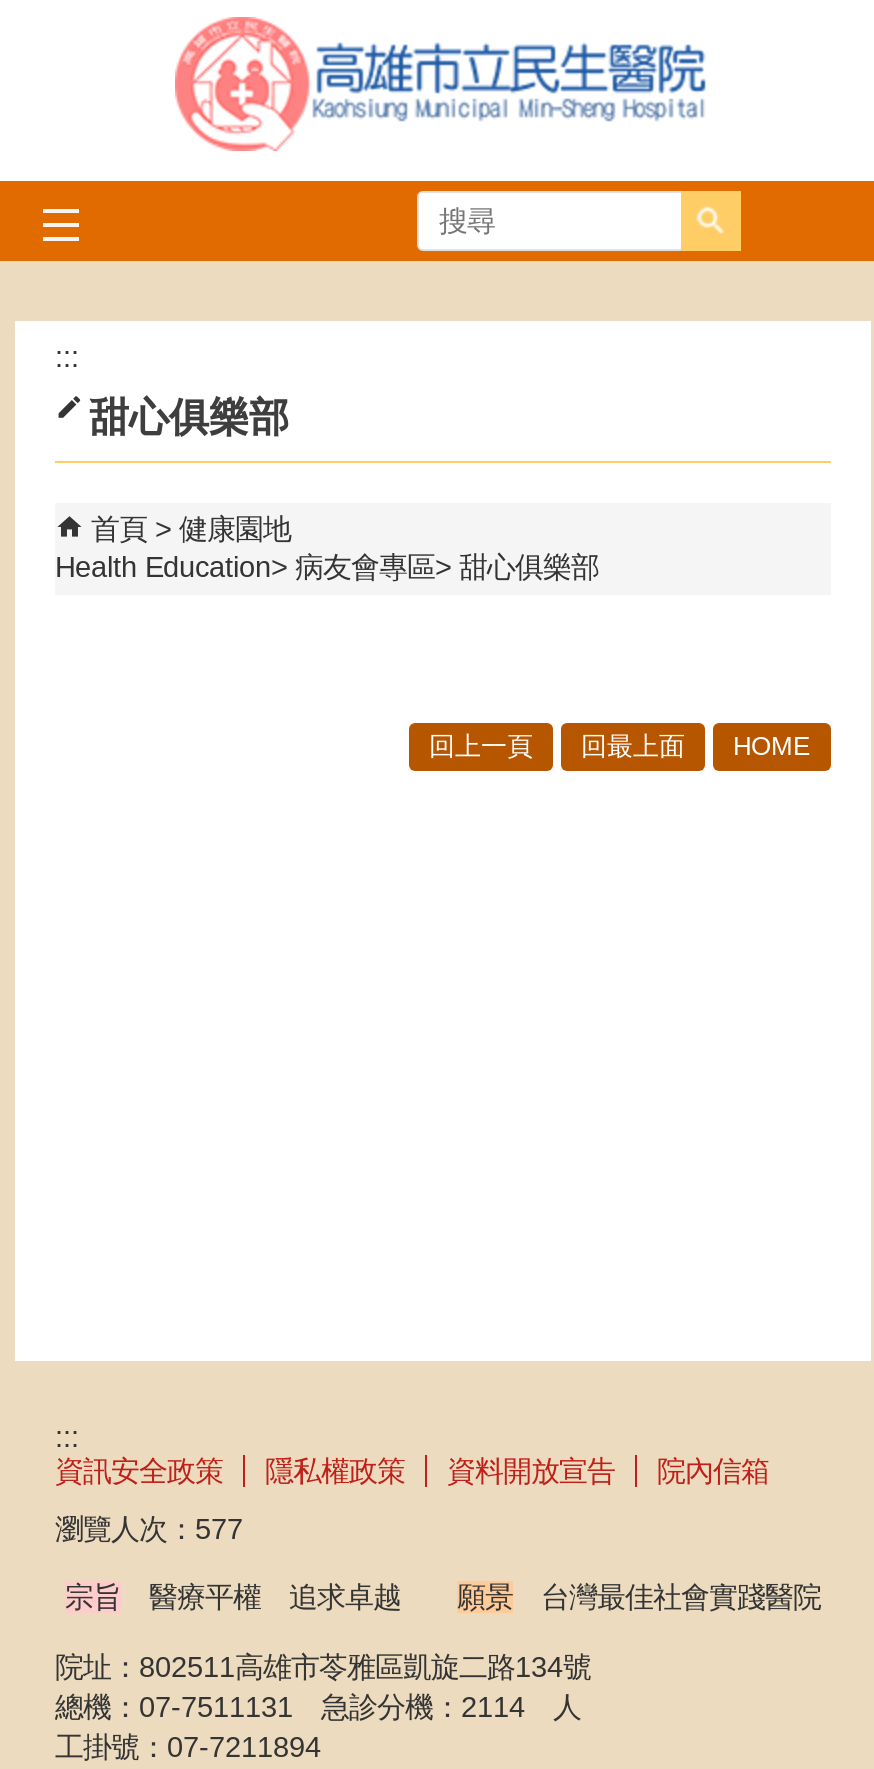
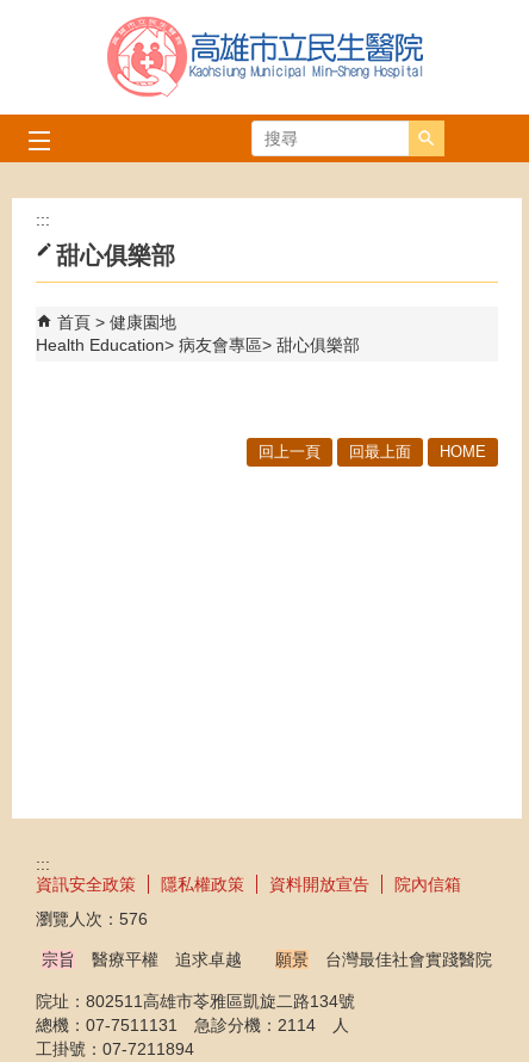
[55,1513,243,1545] 瀏覽人次：577 -> [36,909,148,928] 瀏覽人次：576

